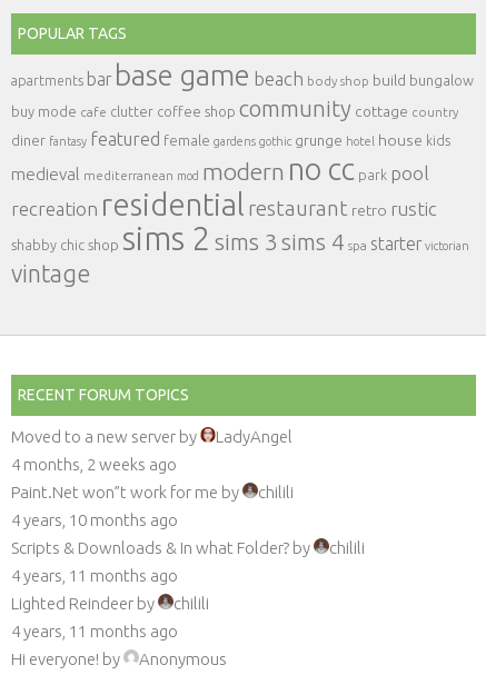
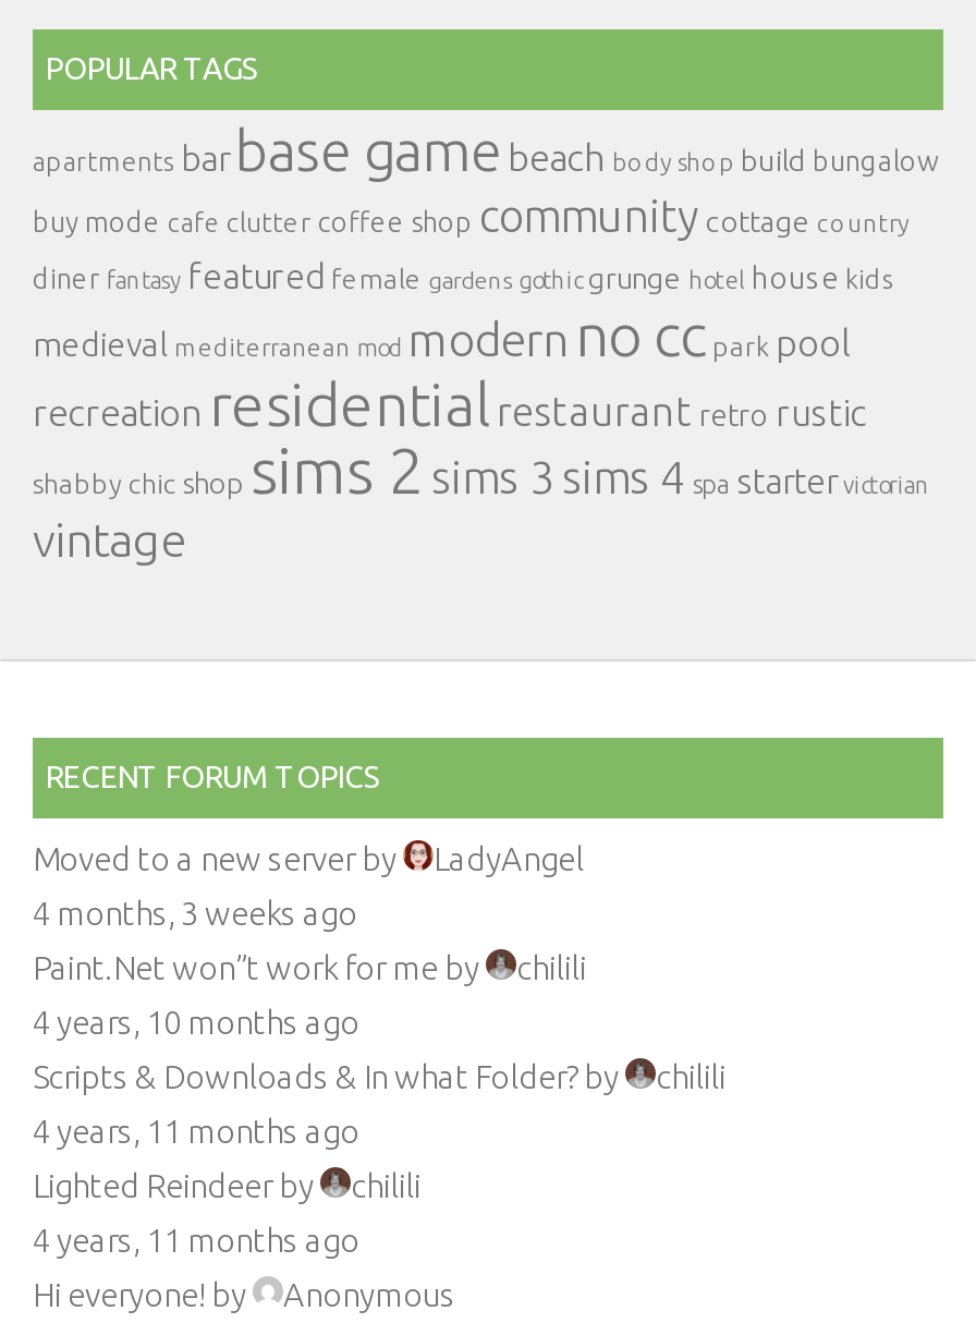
[11,455,177,474] 4 months, 2 weeks ago -> [33,894,357,932] 4 months, 3 weeks ago

